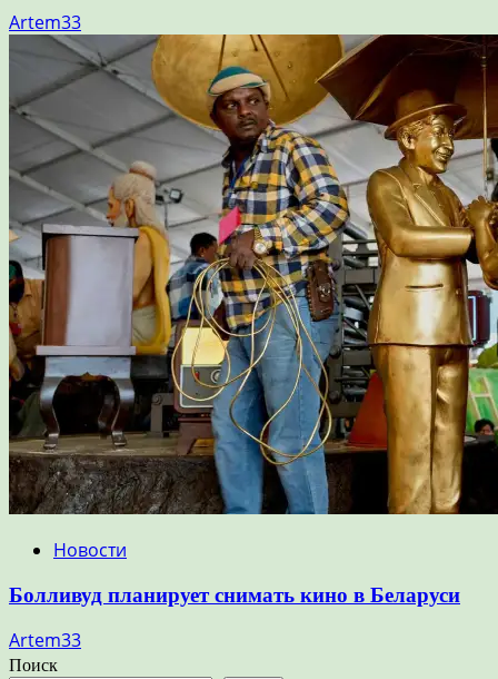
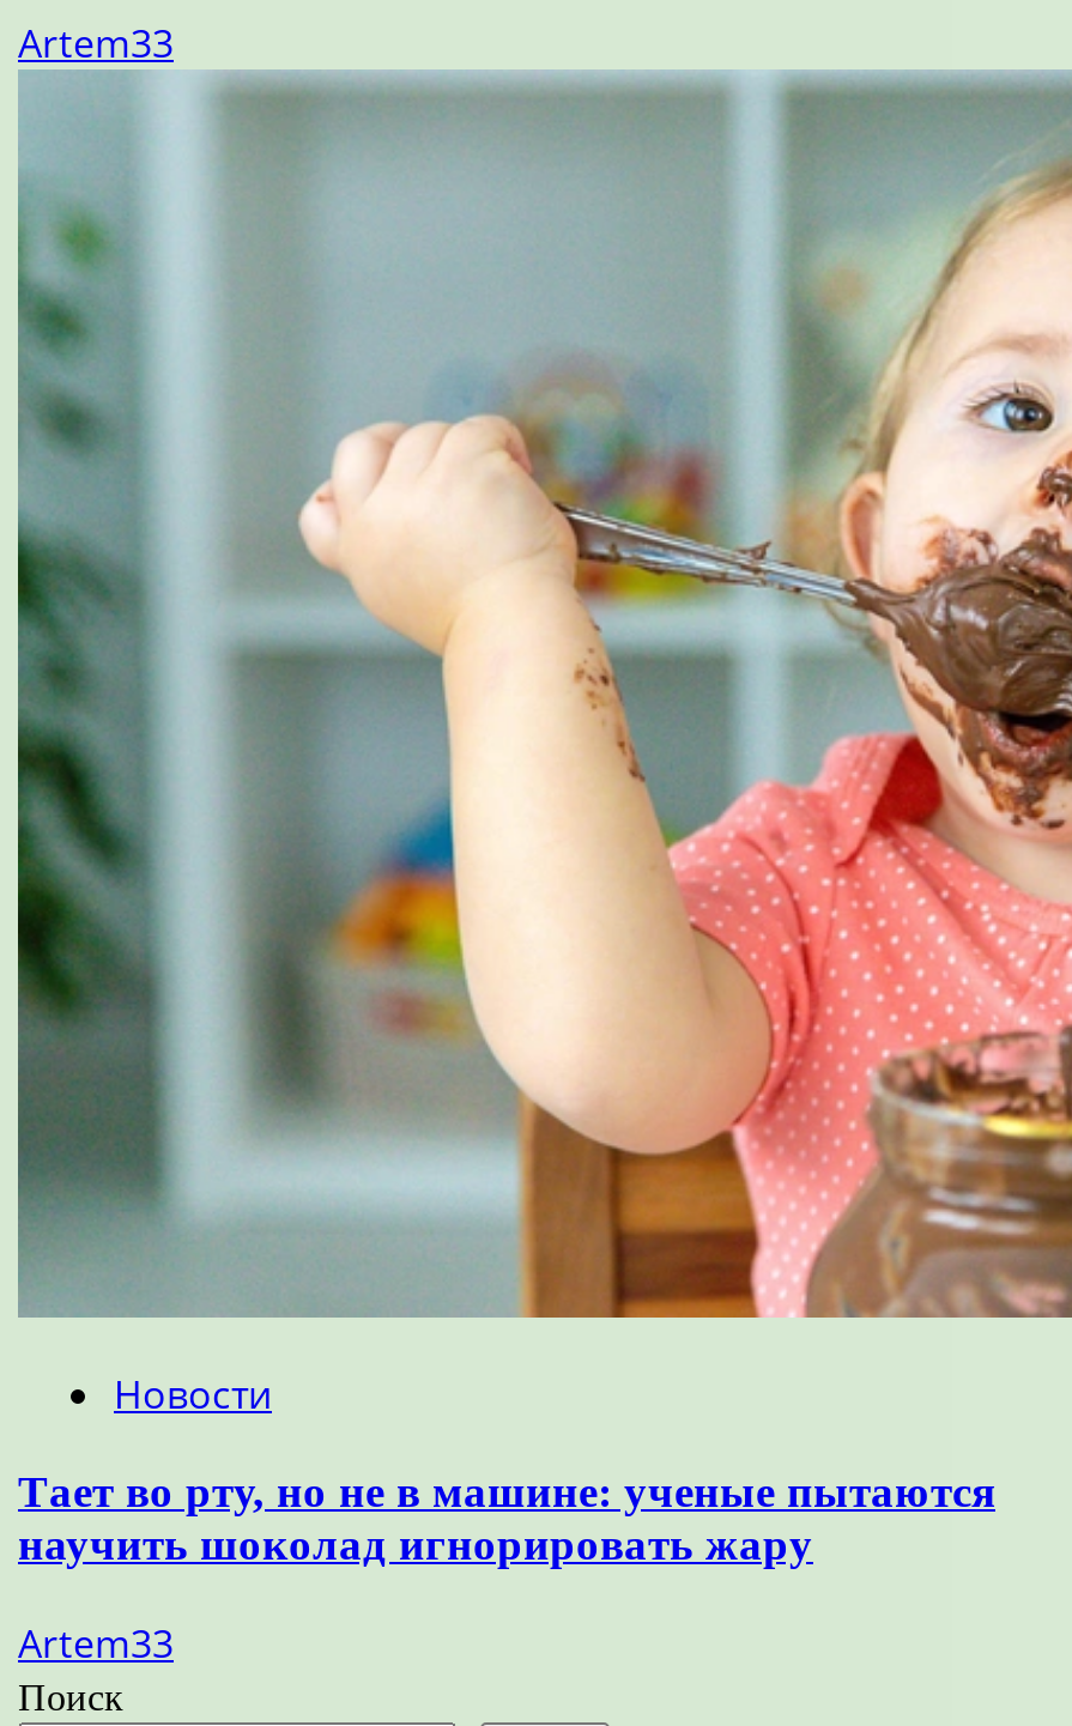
[8,33,495,515] [image] -> [16,71,1065,1321] [image]
[9,583,460,606] Болливуд планирует снимать кино в Беларуси -> [18,1467,995,1570] Тает во рту, но не в машине: ученые пытаются | научить шоколад игнорировать жару

